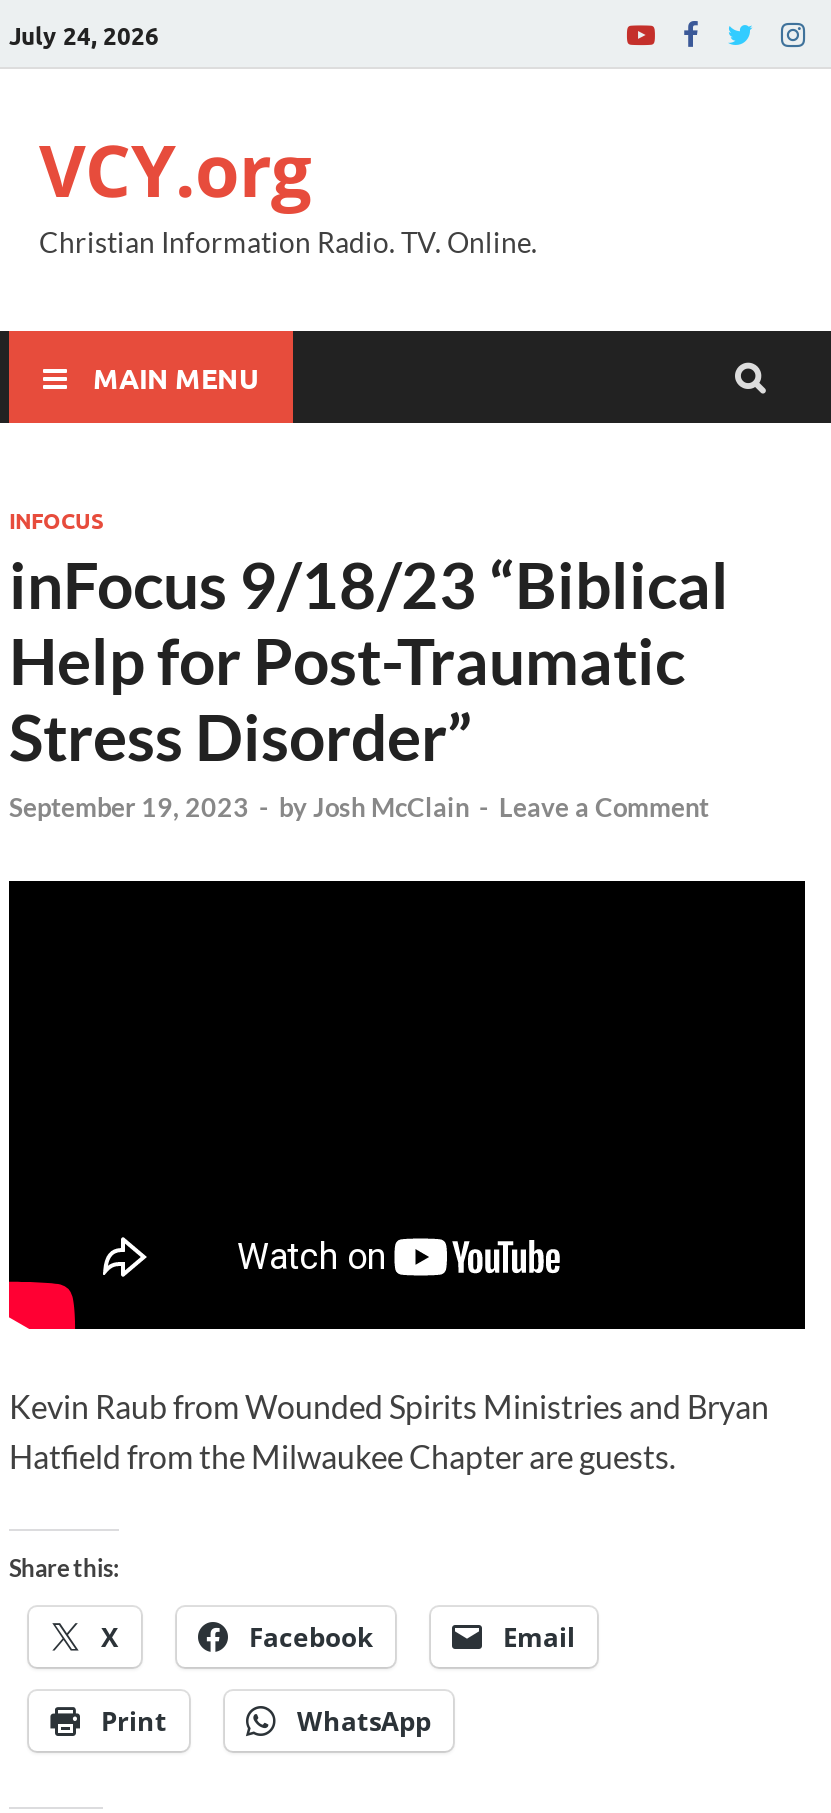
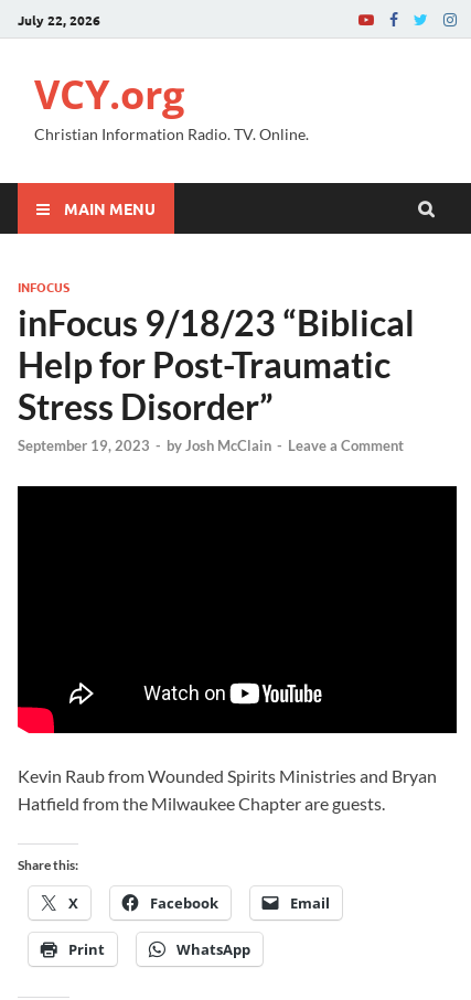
[9,18,159,50] July 24, 2026 -> [18,10,100,28] July 22, 2026

